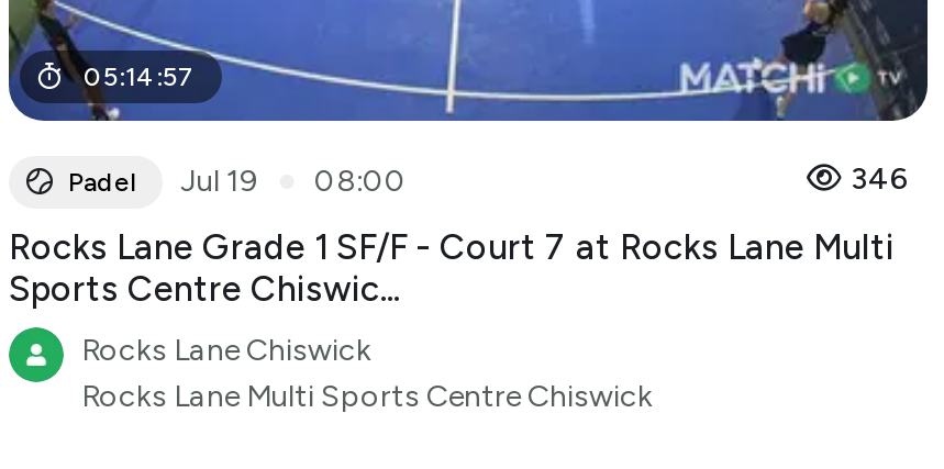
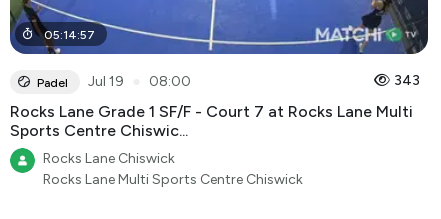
[851,159,910,196] 346 -> [394,72,420,89] 343

